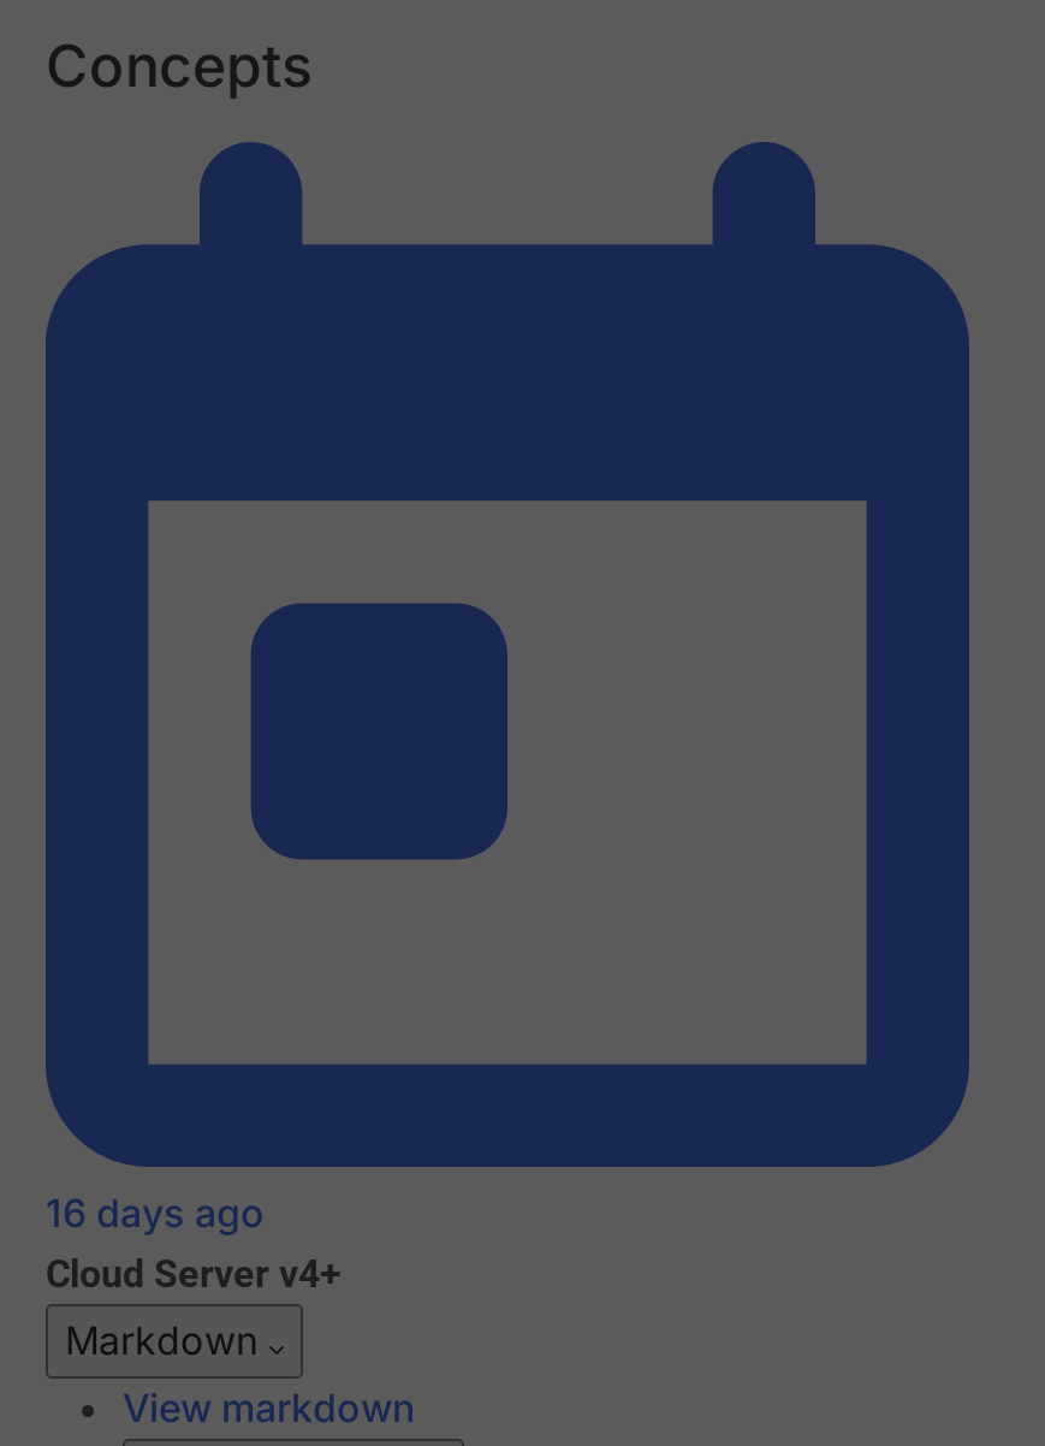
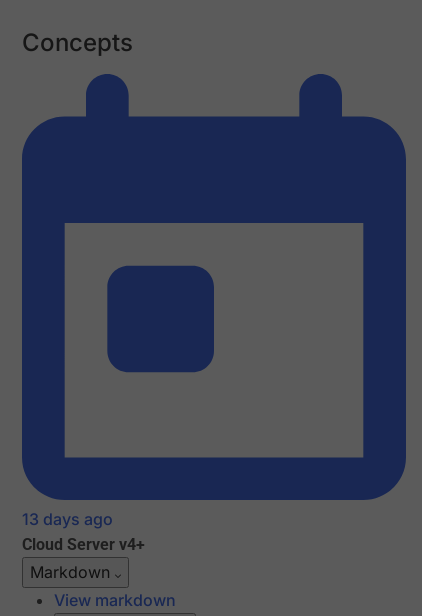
[46,1190,265,1238] 16 days ago -> [22,509,113,529] 13 days ago

